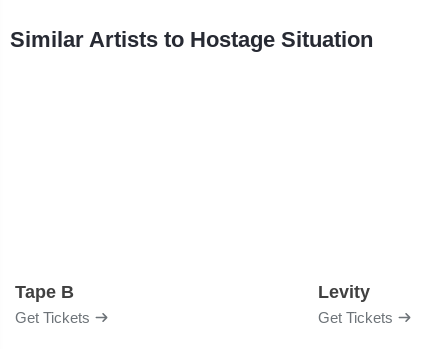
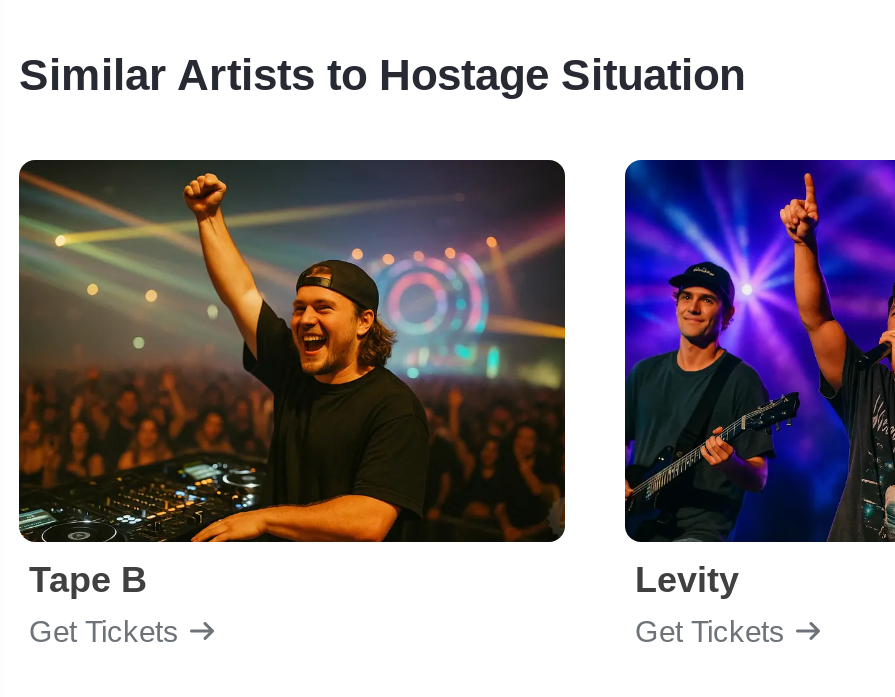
none -> [17,158,567,544] [image]
none -> [623,158,889,544] [image]

